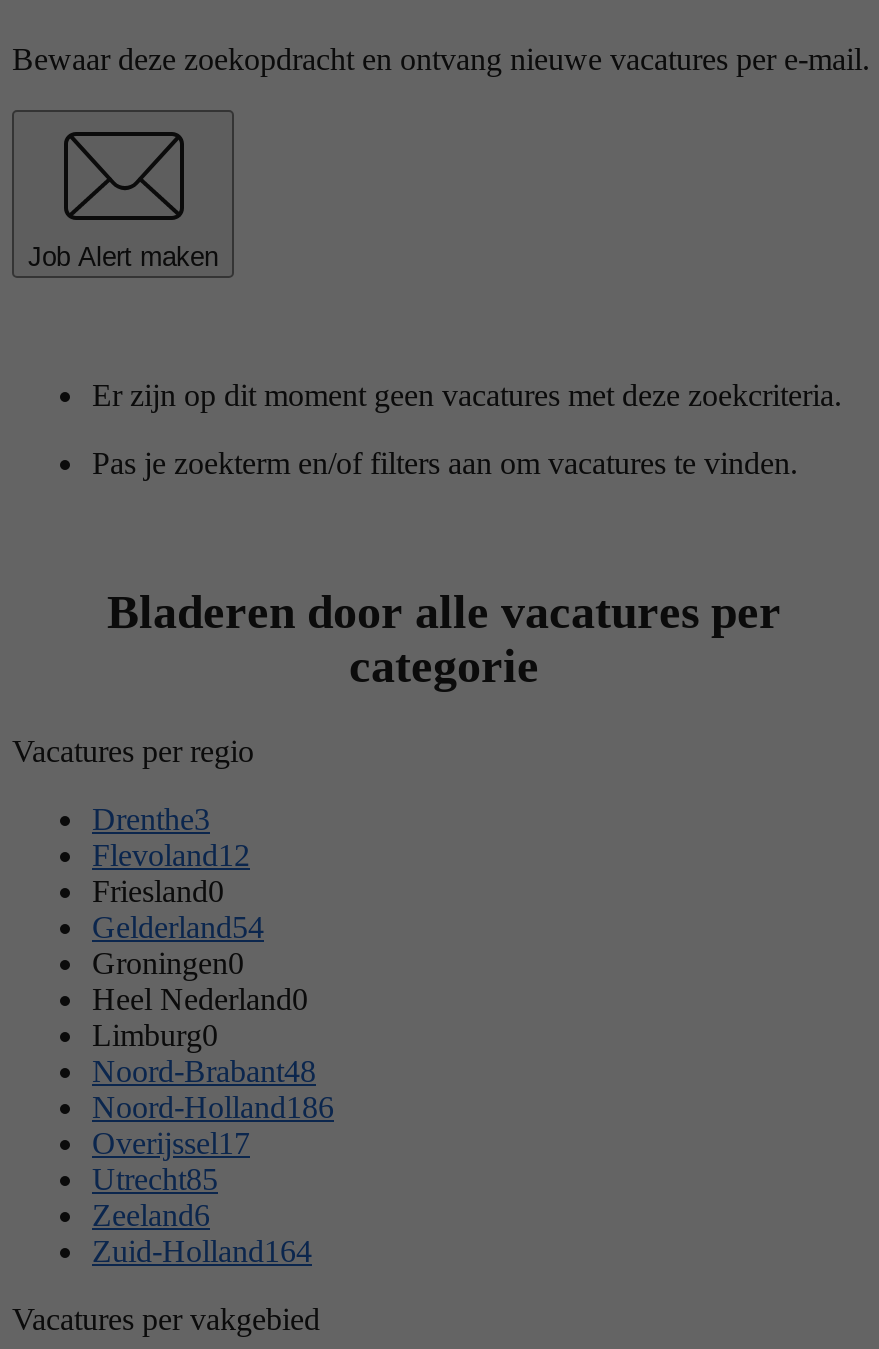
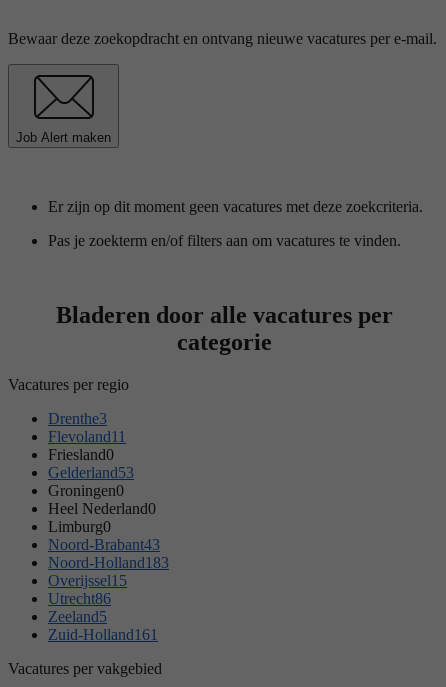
[92,837,250,871] Flevoland12 -> [48,428,126,445] Flevoland11
[92,909,264,943] Gelderland54 -> [48,464,134,481] Gelderland53
[92,1053,316,1087] Noord-Brabant48 -> [48,536,160,553] Noord-Brabant43
[92,1089,334,1123] Noord-Holland186 -> [48,554,169,571] Noord-Holland183
[92,1125,250,1159] Overijssel17 -> [48,572,127,589] Overijssel15
[92,1161,218,1195] Utrecht85 -> [48,590,111,607] Utrecht86
[92,1197,210,1231] Zeeland6 -> [48,608,107,625] Zeeland5
[92,1233,312,1267] Zuid-Holland164 -> [48,626,158,643] Zuid-Holland161

